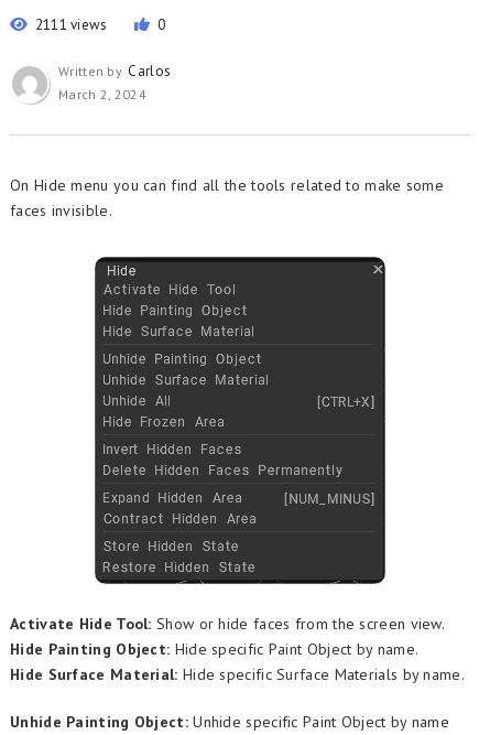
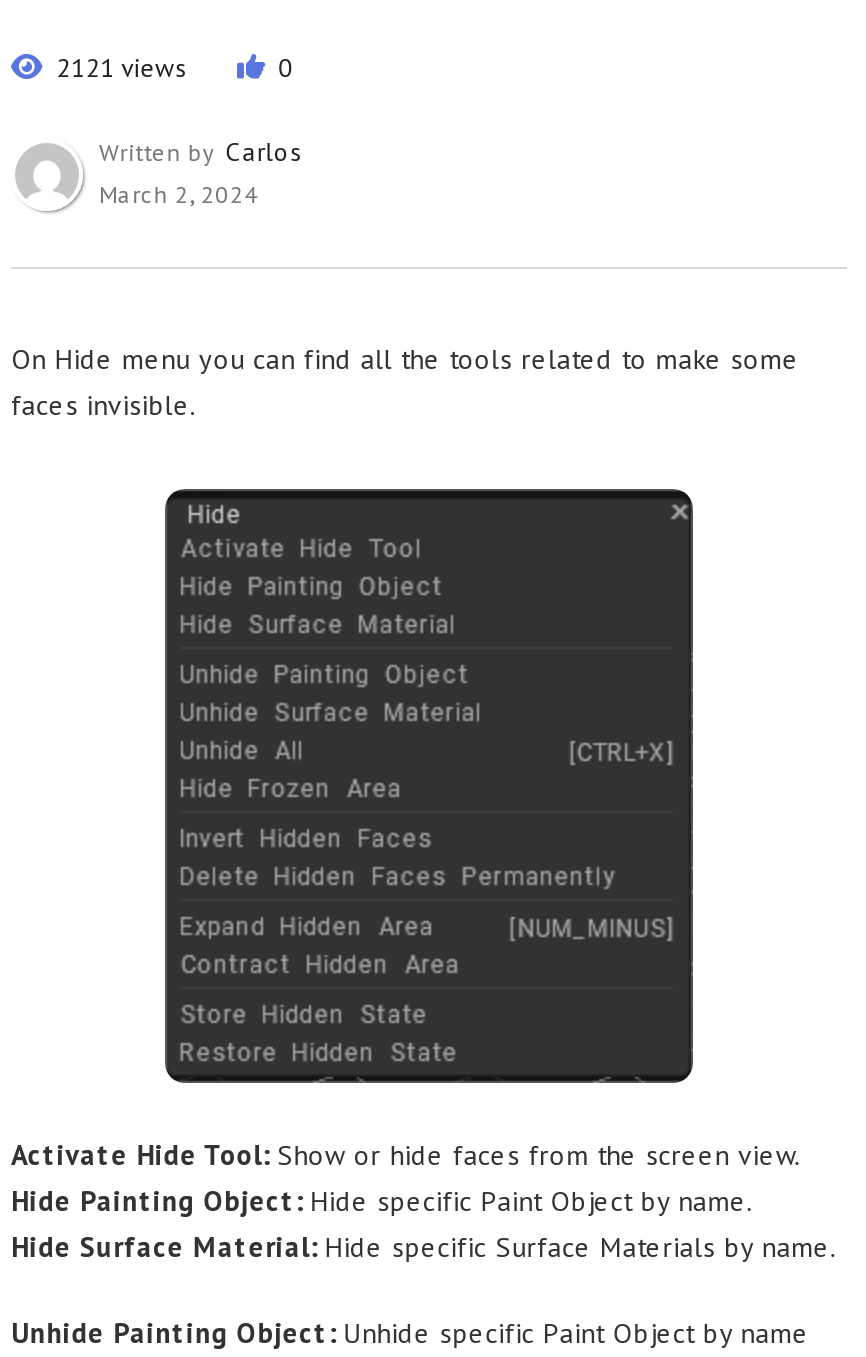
[35,15,107,34] 2111 views -> [56,51,188,85] 2121 views

